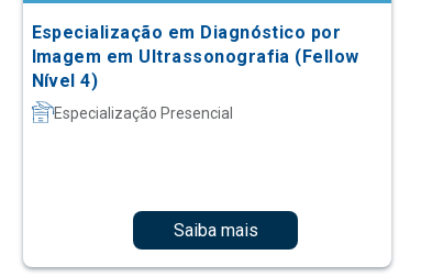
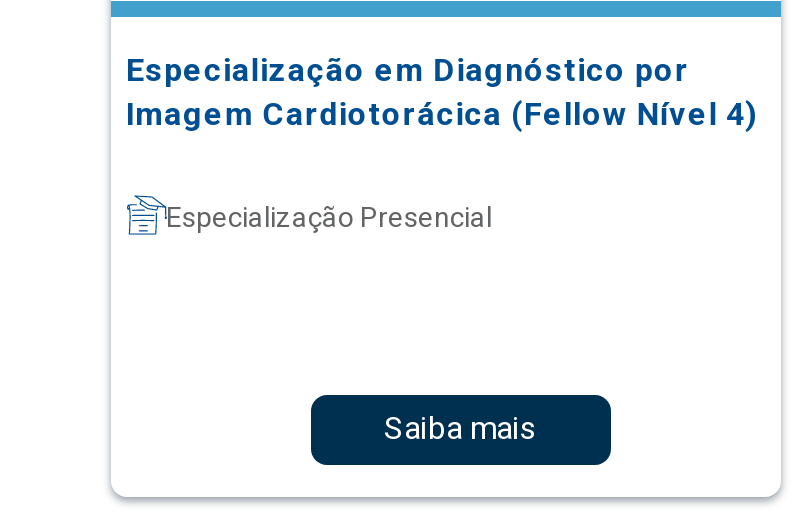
[31,46,359,91] Imagem em Ultrassonografia (Fellow | Nível 4) -> [126,94,758,132] Imagem Cardiotorácica (Fellow Nível 4)

